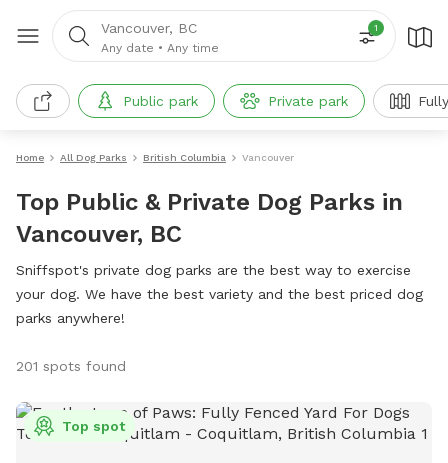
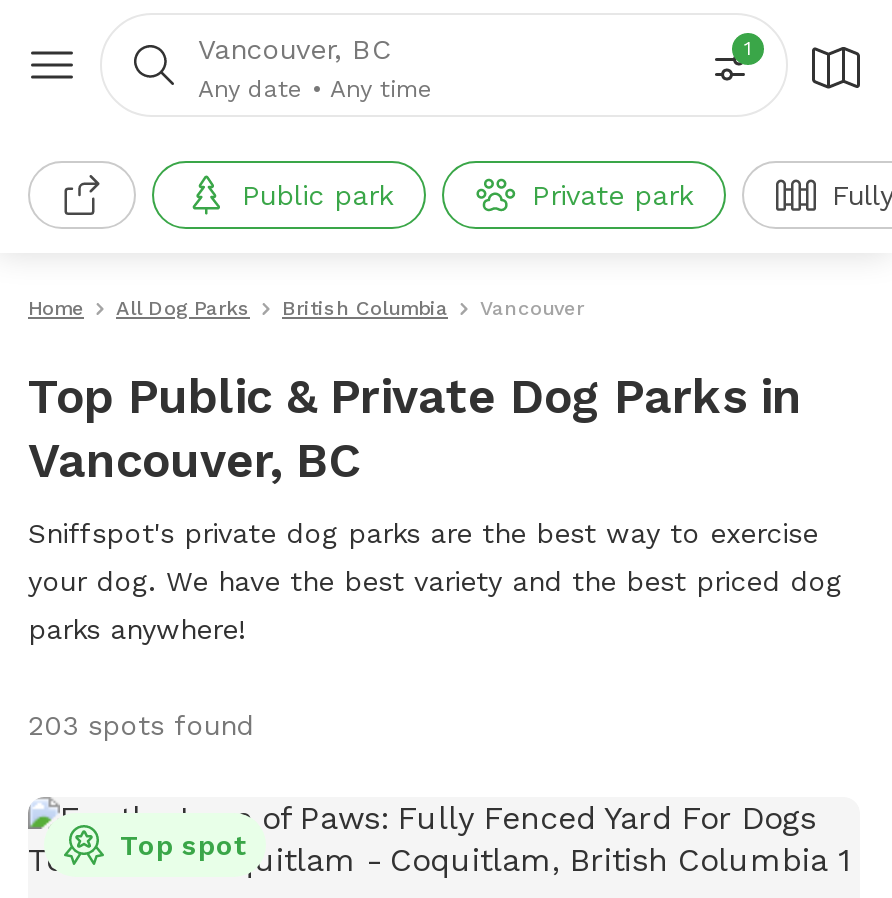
[16,358,126,374] 201 spots found -> [28,709,254,741] 203 spots found

